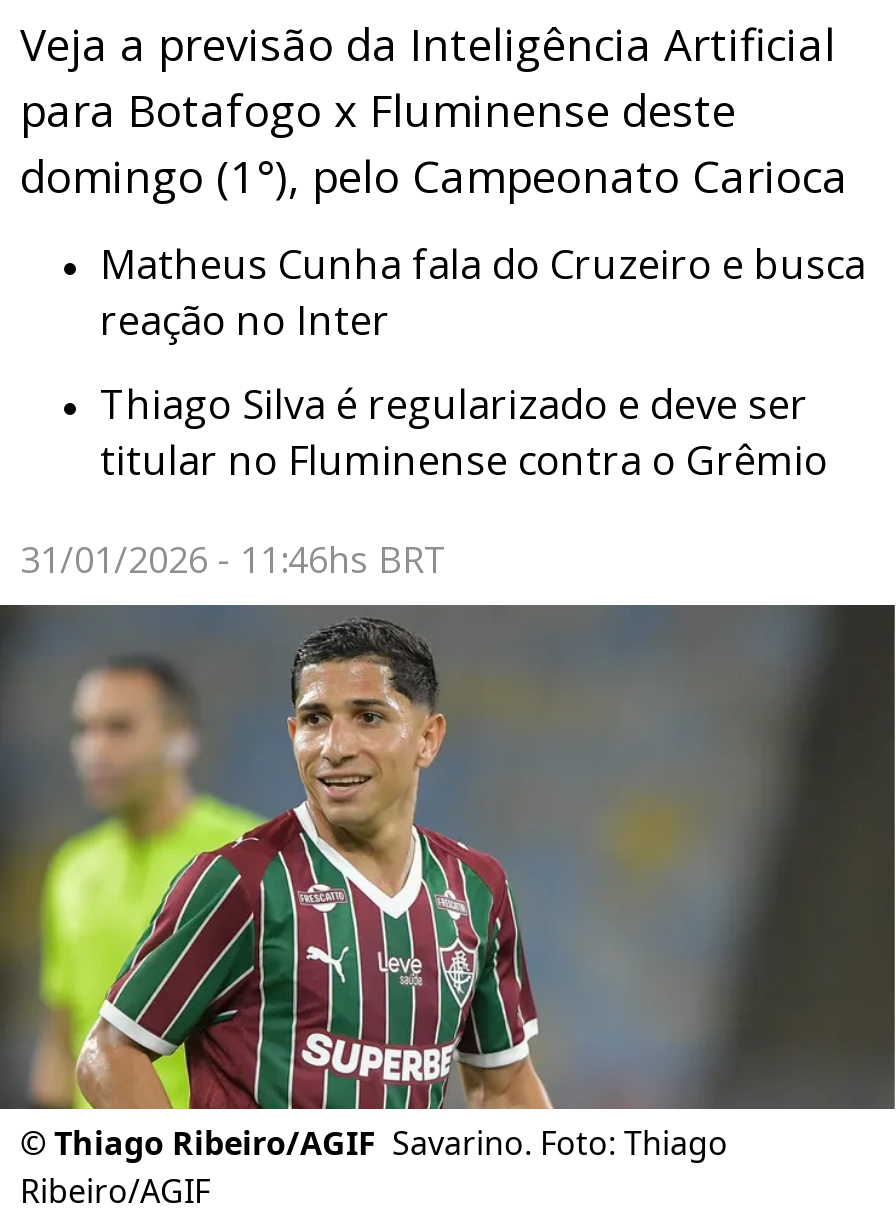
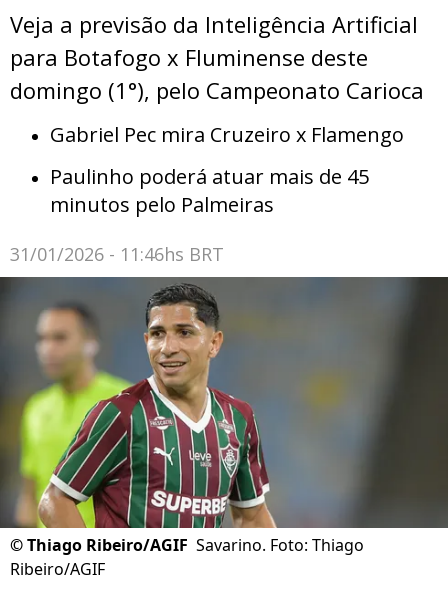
[100,237,866,347] Matheus Cunha fala do Cruzeiro e busca | reação no Inter -> [50,121,404,148] Gabriel Pec mira Cruzeiro x Flamengo
[100,377,828,487] Thiago Silva é regularizado e deve ser | titular no Fluminense contra o Grêmio -> [50,163,369,218] Paulinho poderá atuar mais de 45 | minutos pelo Palmeiras

